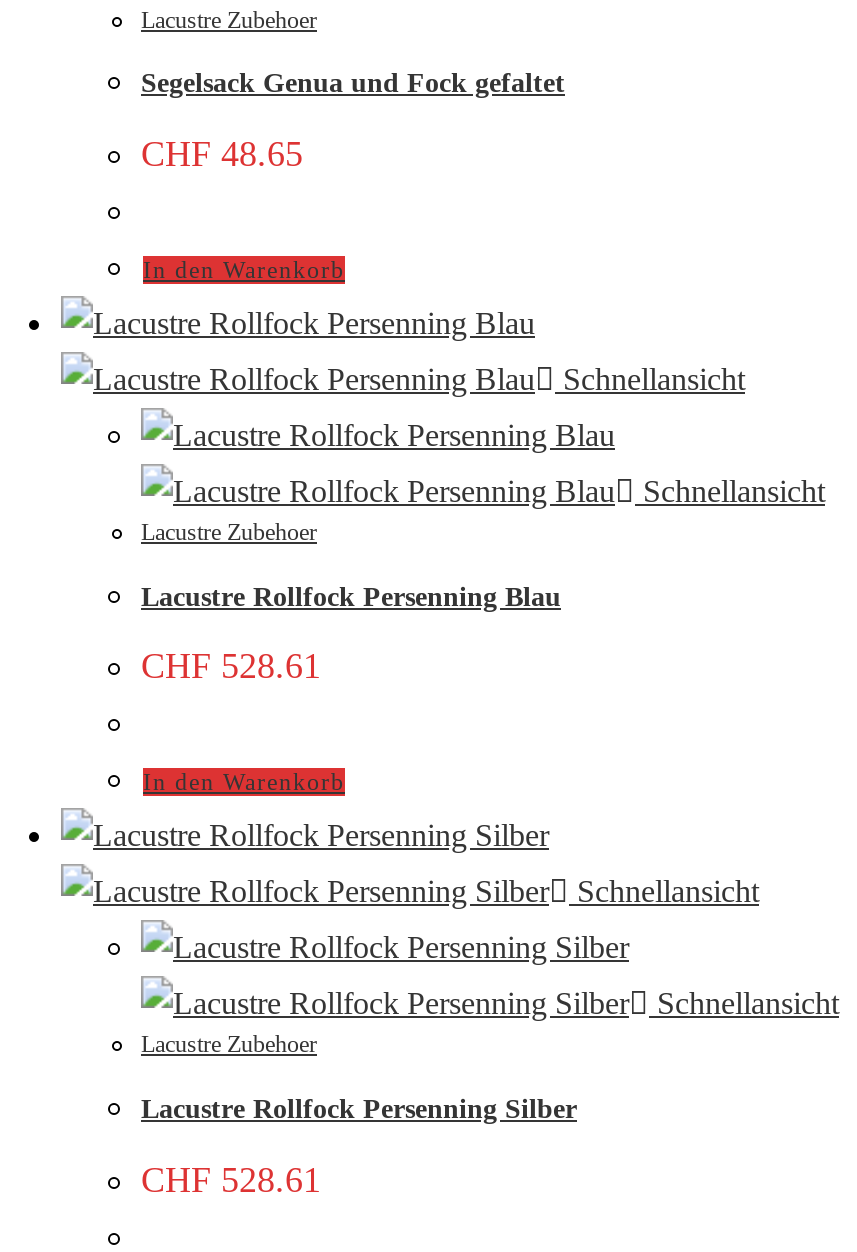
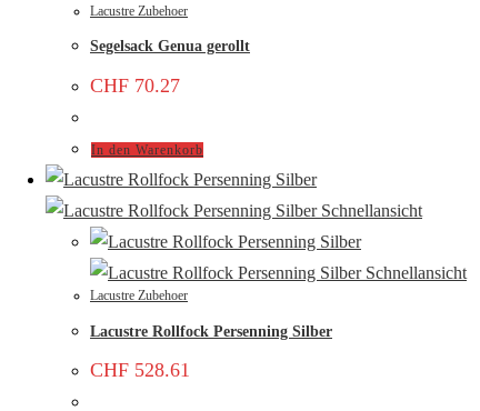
[141,69,825,687] Segelsack Genua und Fock gefaltet | CHF 48.65 | In den Warenkorb | Schnellansicht | Schnellansicht | Lacustre Zubehoer | Lacustre Rollfock Persenning Blau | CHF 528.61 -> [90,38,250,97] Segelsack Genua gerollt | CHF 70.27

